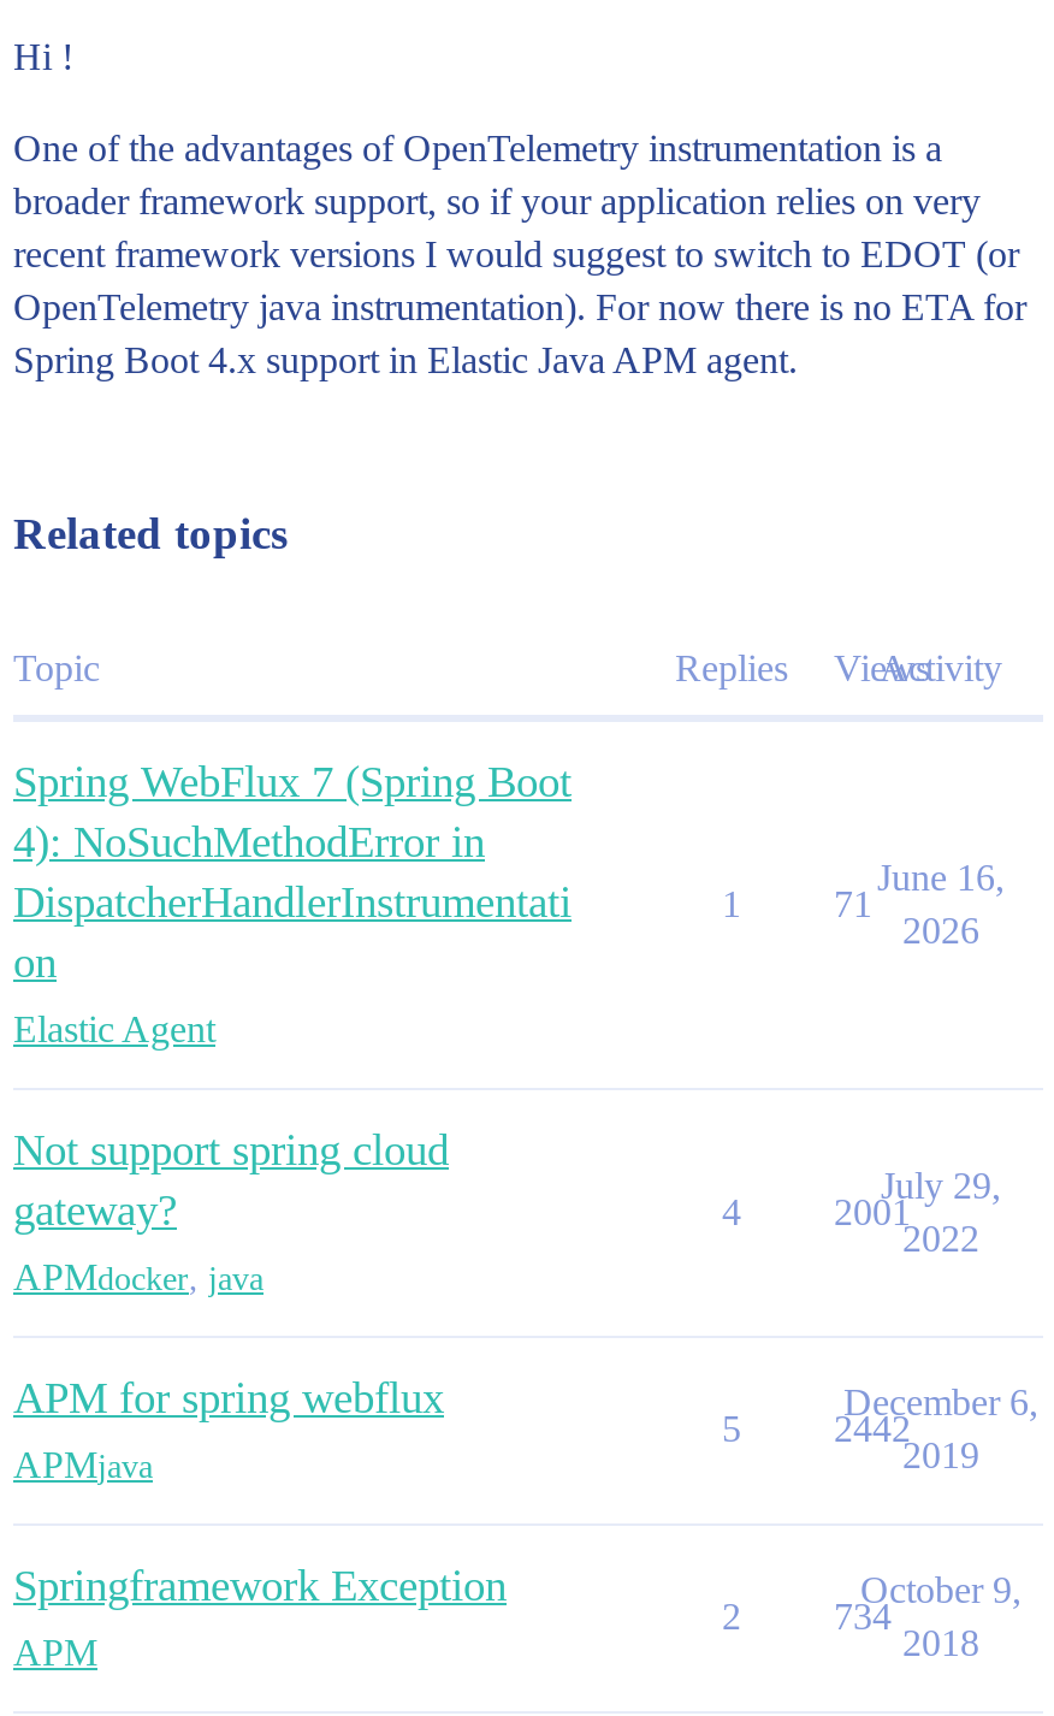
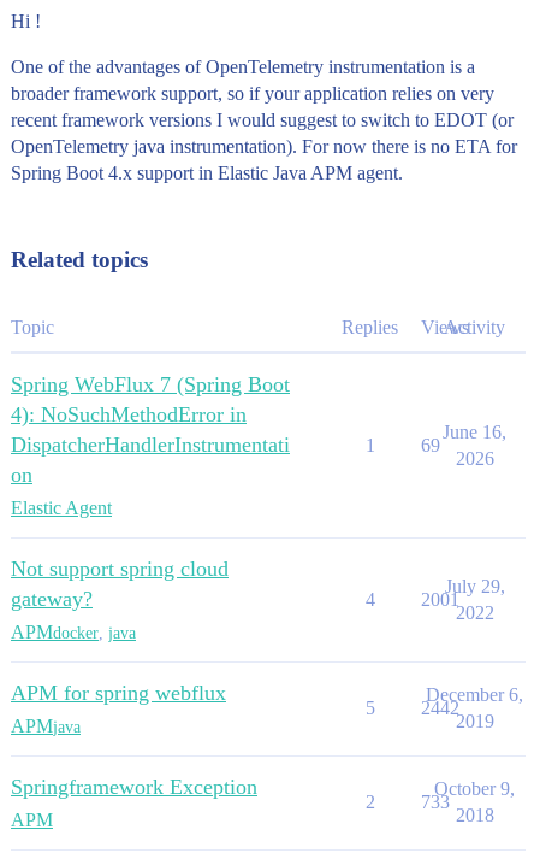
[834,884,872,925] 71 -> [421,435,440,456] 69
[834,1596,892,1637] 734 -> [421,792,450,812] 733

